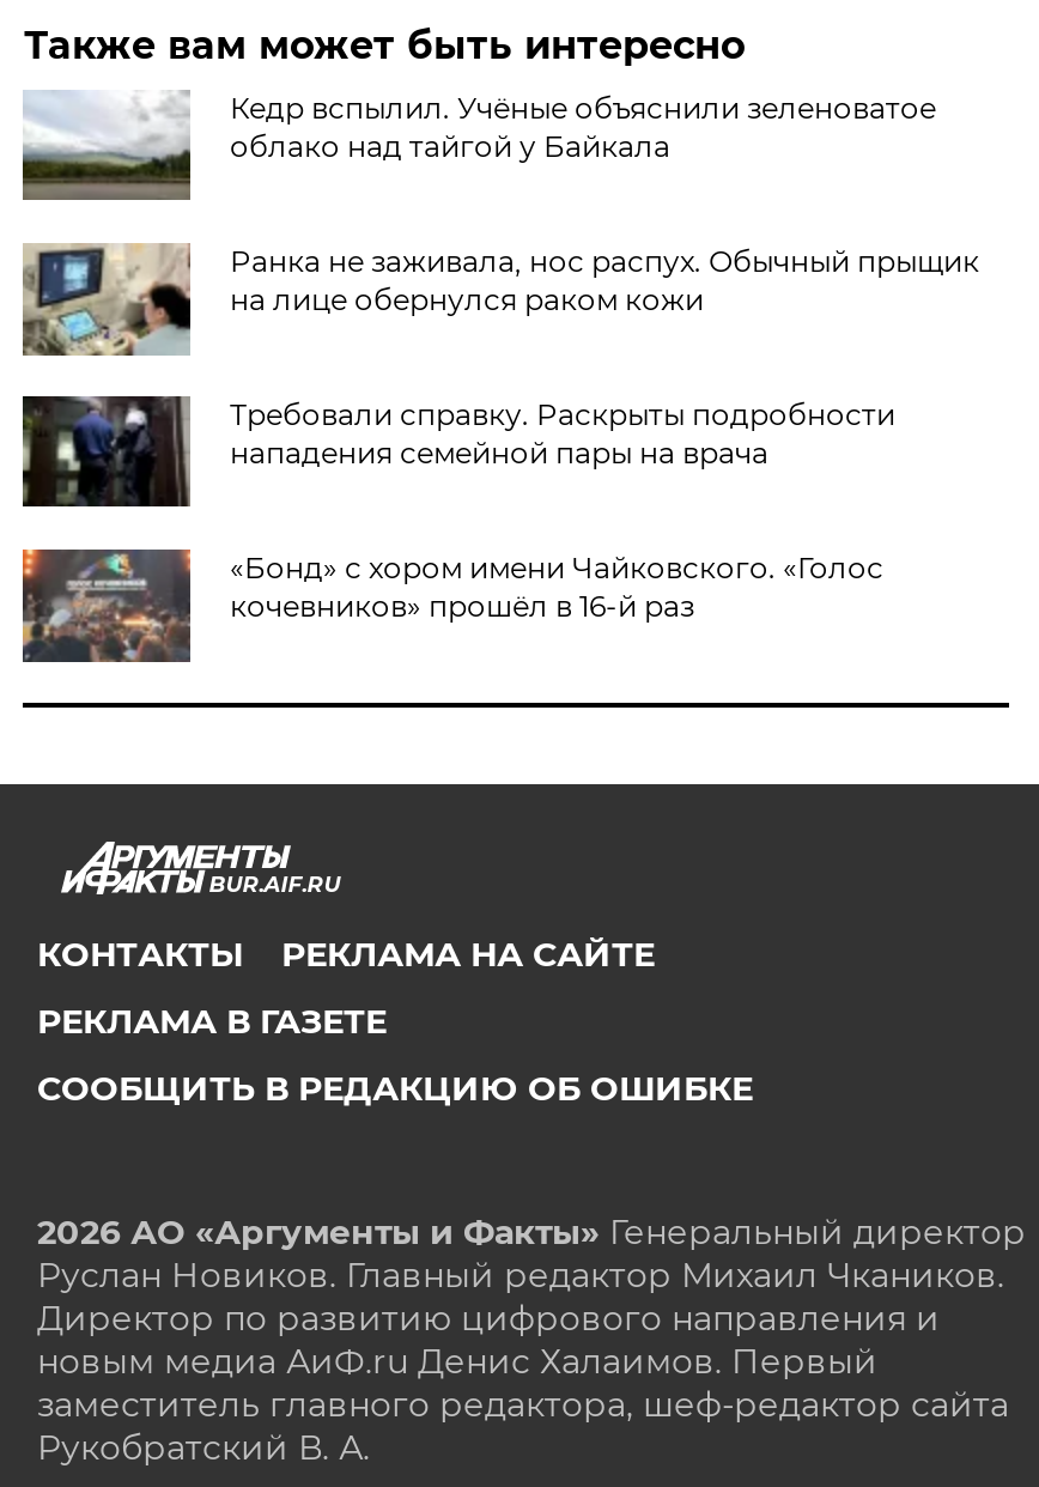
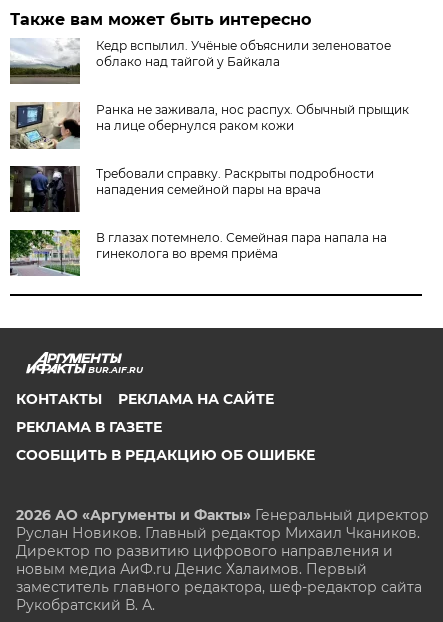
[20,547,883,664] [image] | «Бонд» с хором имени Чайковского. «Голос | кочевников» прошёл в 16-й раз -> [9,229,387,277] [image] | В глазах потемнело. Семейная пара напала на | гинеколога во время приёма

